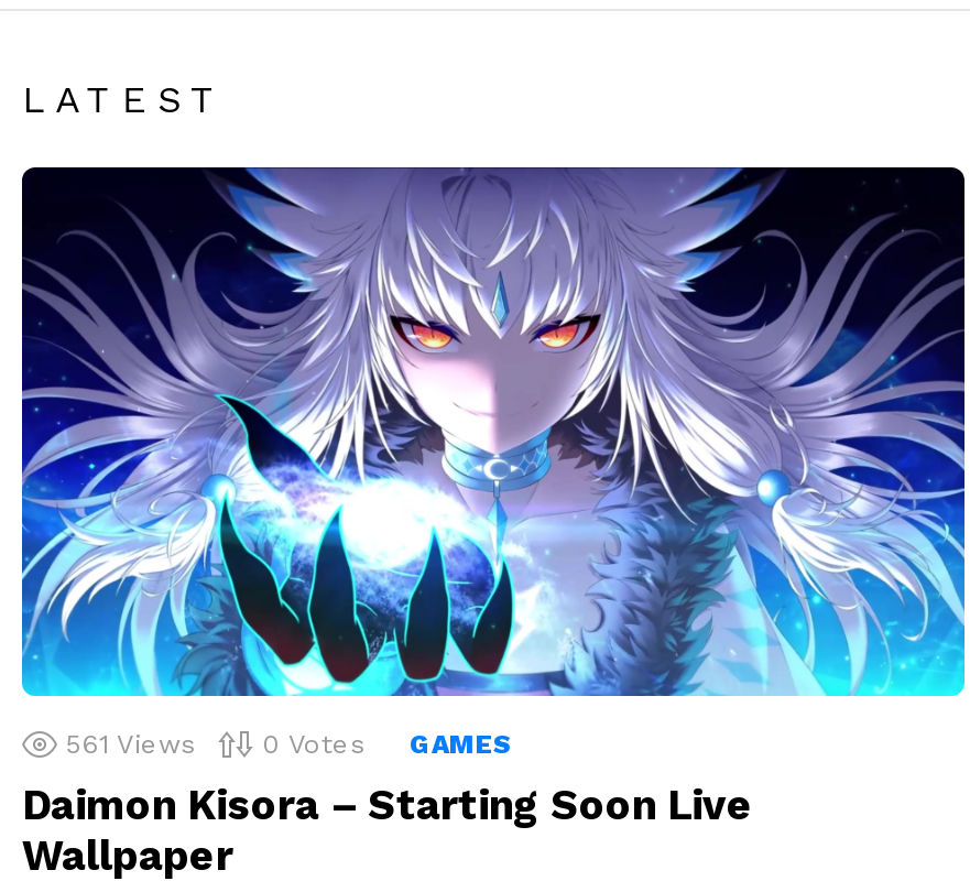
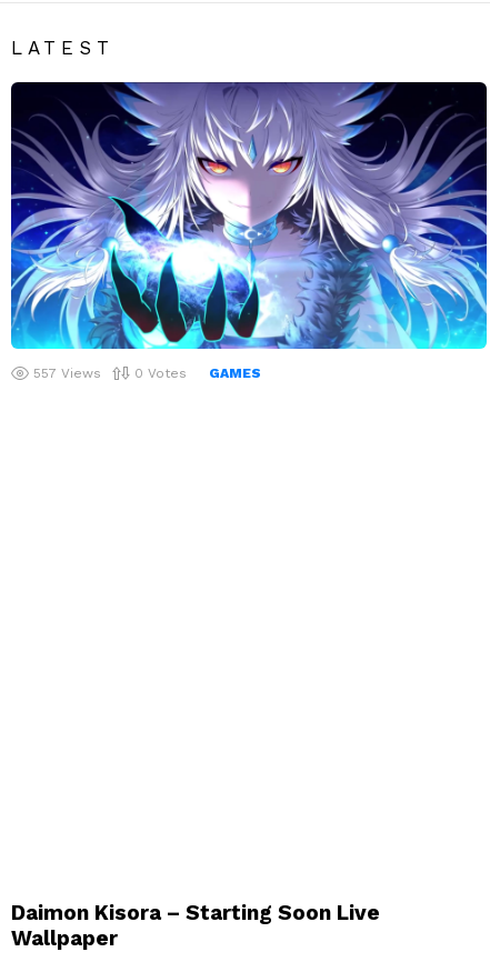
[66,730,196,761] 561 Views -> [33,366,101,382] 557 Views

